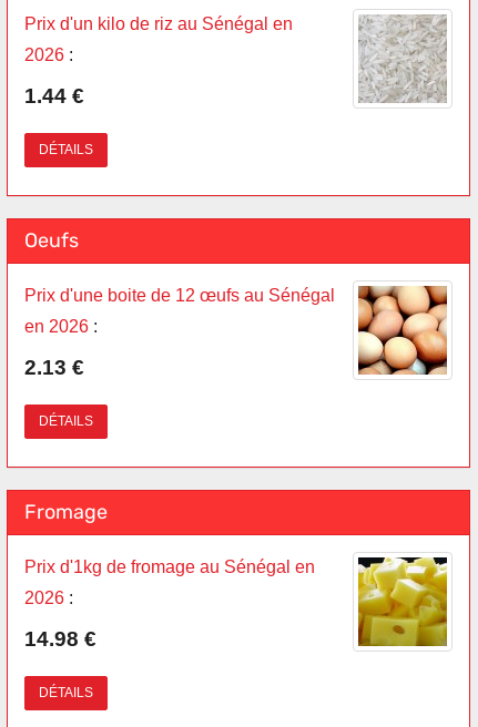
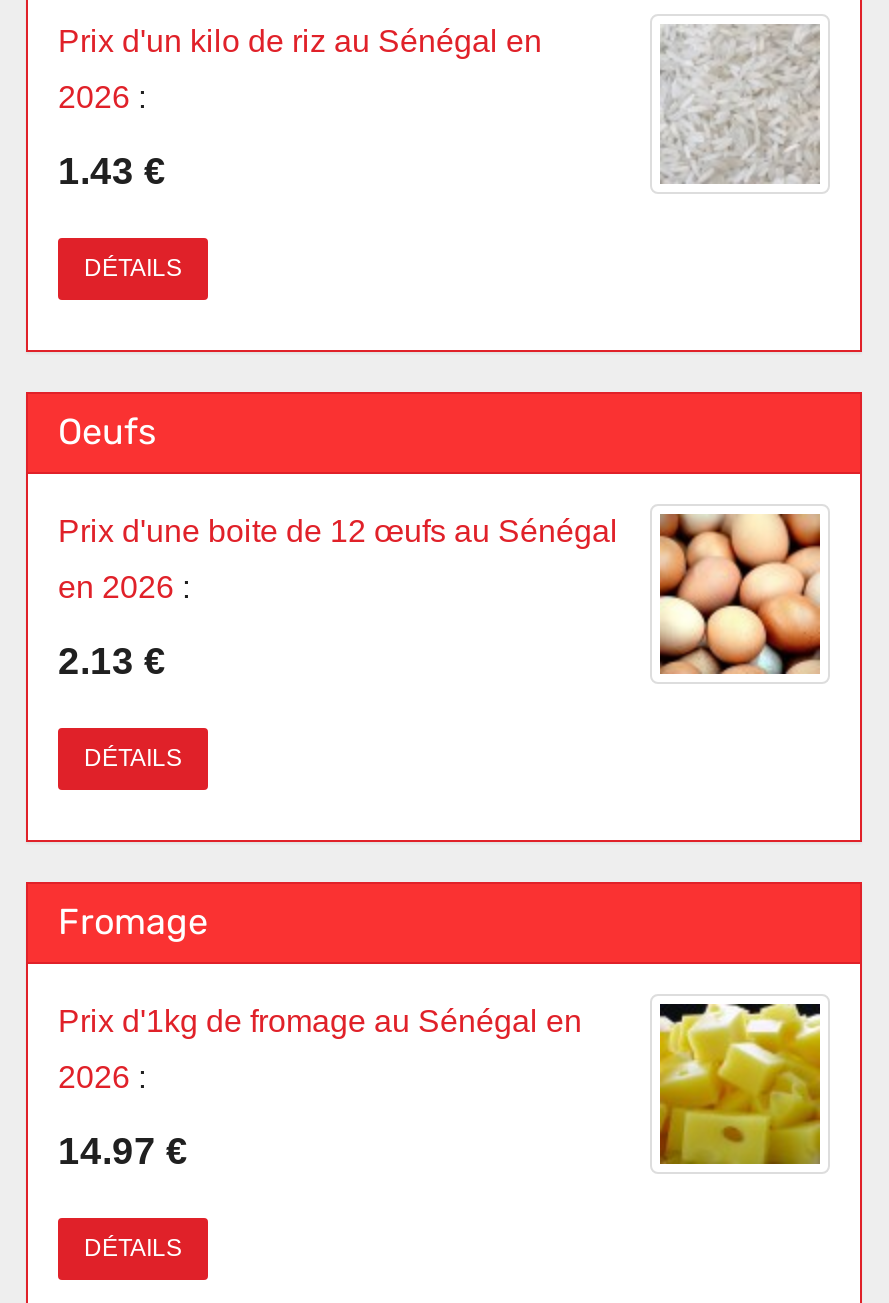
[24,84,84,107] 1.44 € -> [58,150,166,192] 1.43 €
[24,627,96,651] 14.98 € -> [58,1130,188,1172] 14.97 €

